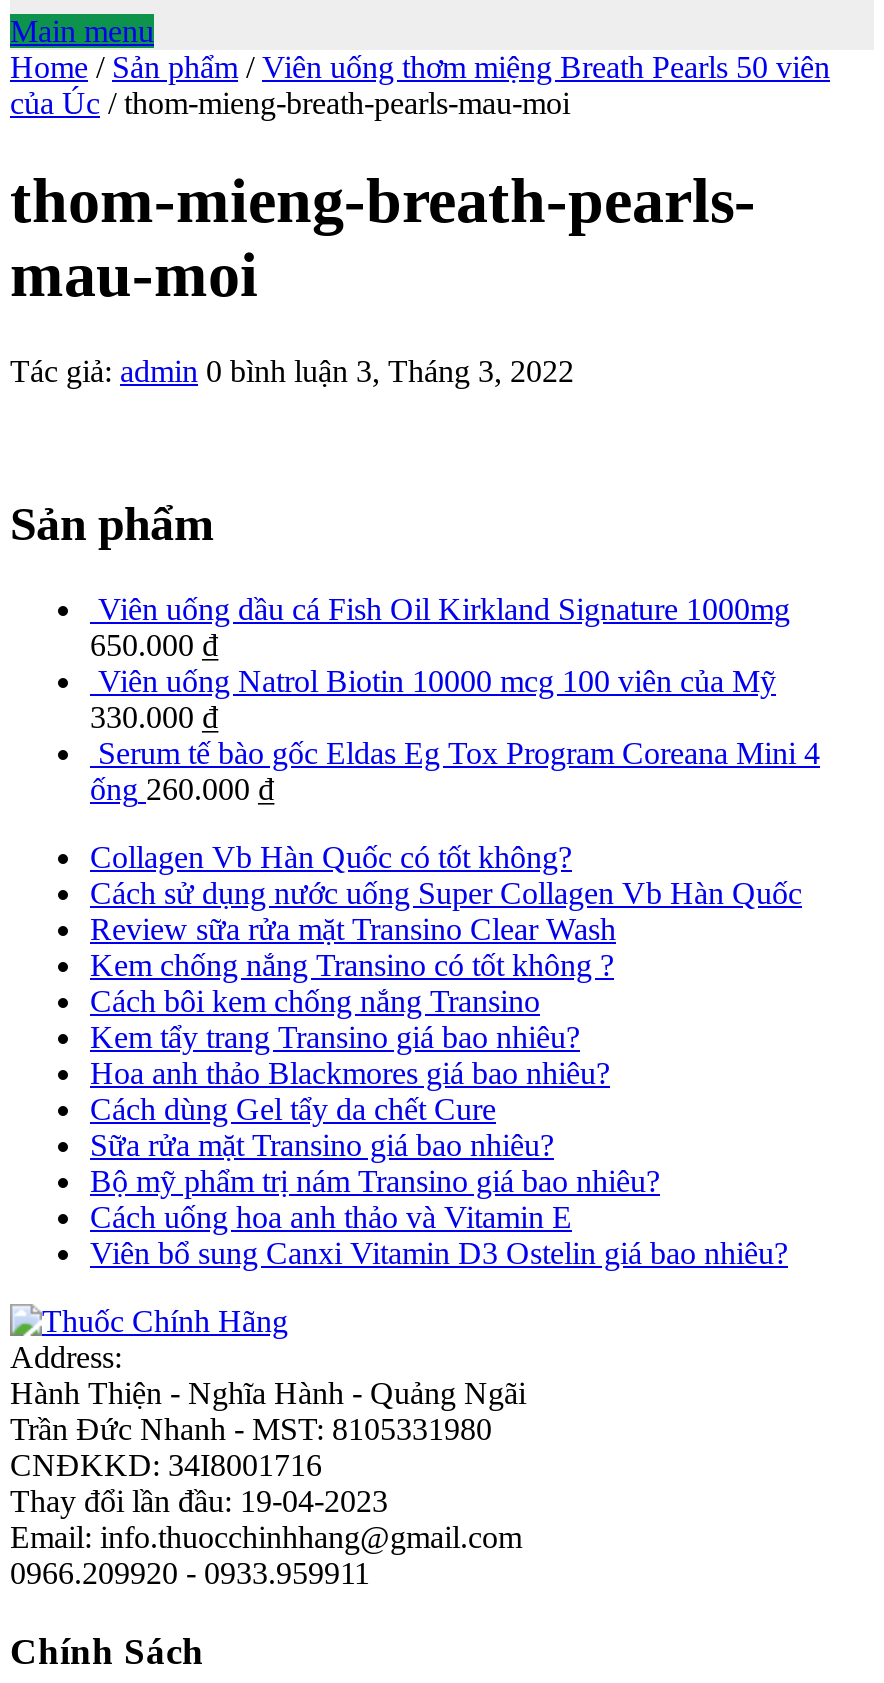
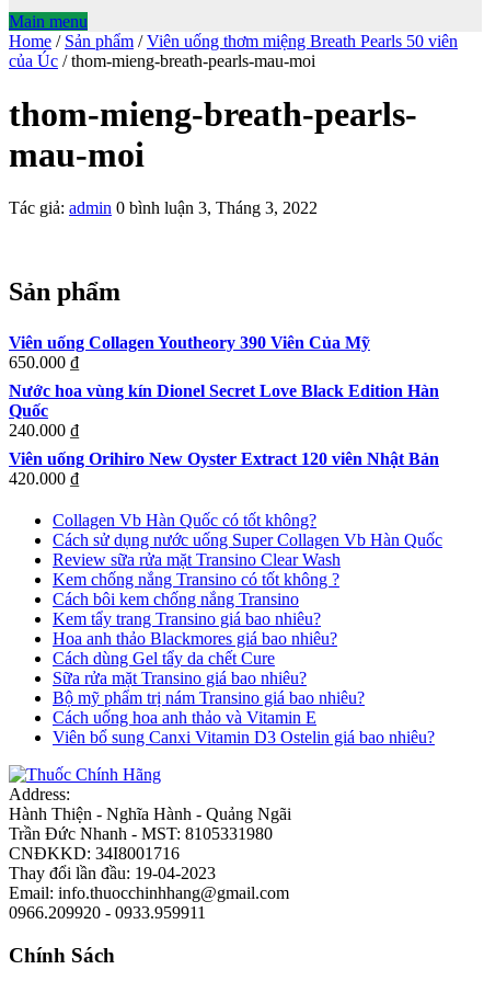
[98,592,790,626] Viên uống dầu cá Fish Oil Kirkland Signature 1000mg -> [9,333,370,352] Viên uống Collagen Youtheory 390 Viên Của Mỹ
[90,664,820,806] Viên uống Natrol Biotin 10000 mcg 100 viên của Mỹ | 330.000 ₫ | Serum tế bào gốc Eldas Eg Tox Program Coreana Mini 4 | ống 260.000 ₫ -> [9,382,439,488] Nước hoa vùng kín Dionel Secret Love Black Edition Hàn | Quốc | 240.000 ₫ | Viên uống Orihiro New Oyster Extract 120 viên Nhật Bản | 420.000 ₫

